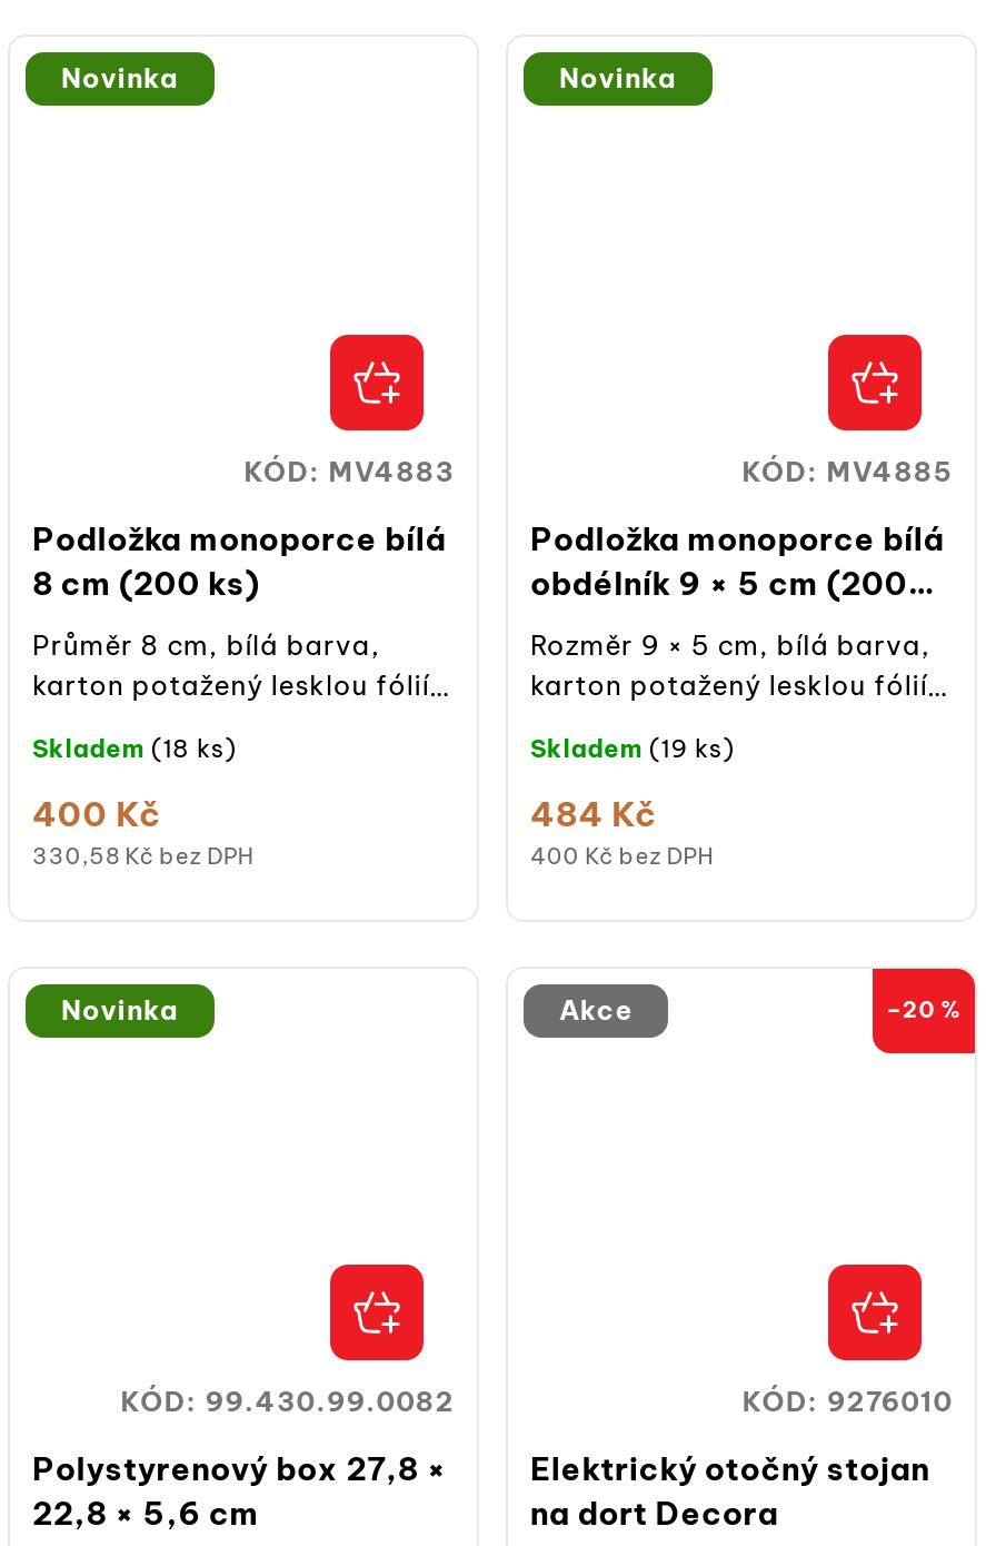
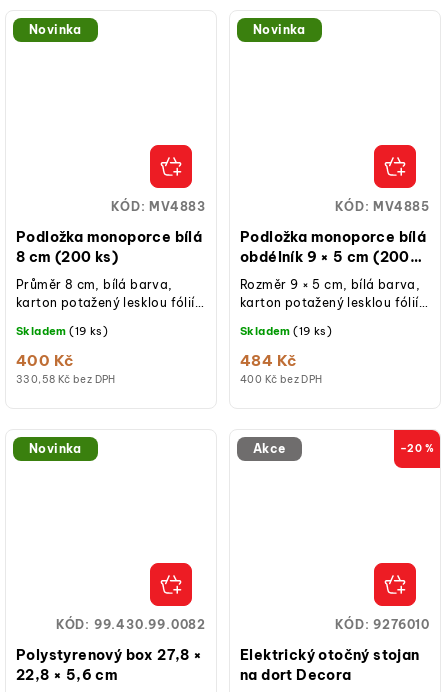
[32,734,237,765] Skladem (18 ks) -> [16,324,108,338] Skladem (19 ks)

